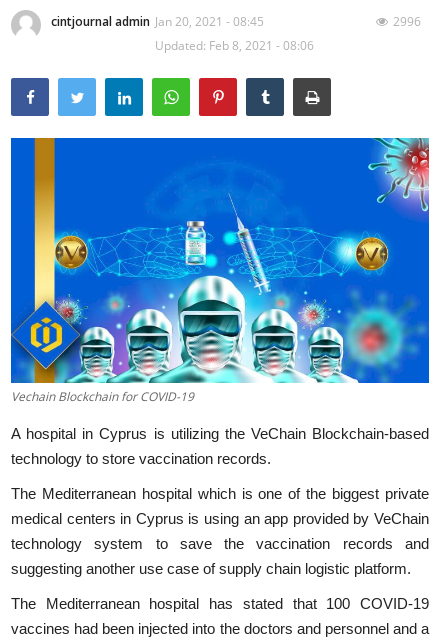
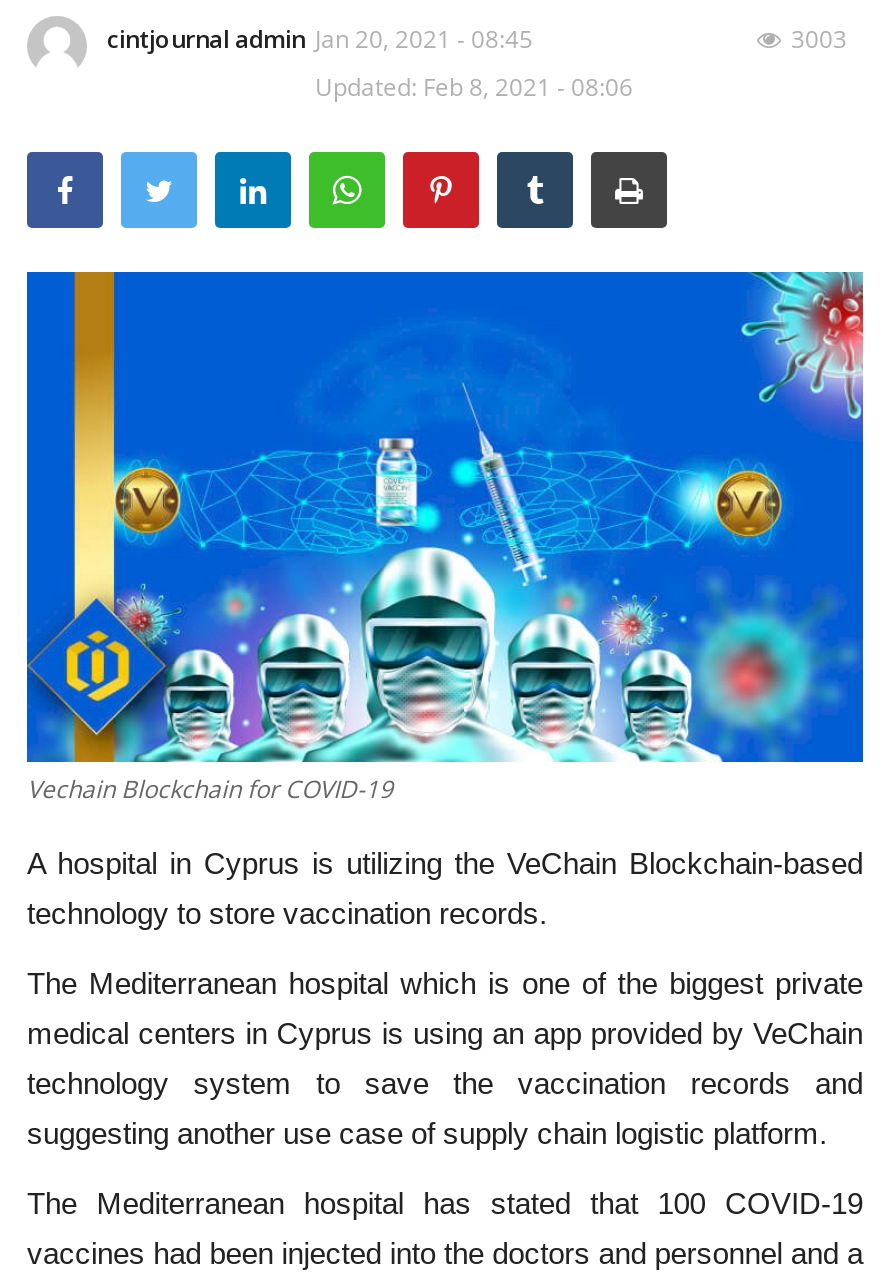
[393,13,421,30] 2996 -> [791,22,847,56] 3003

